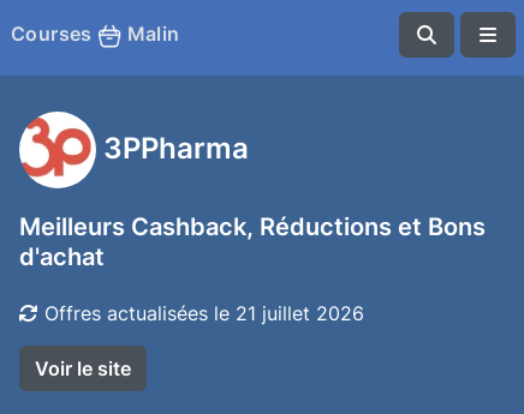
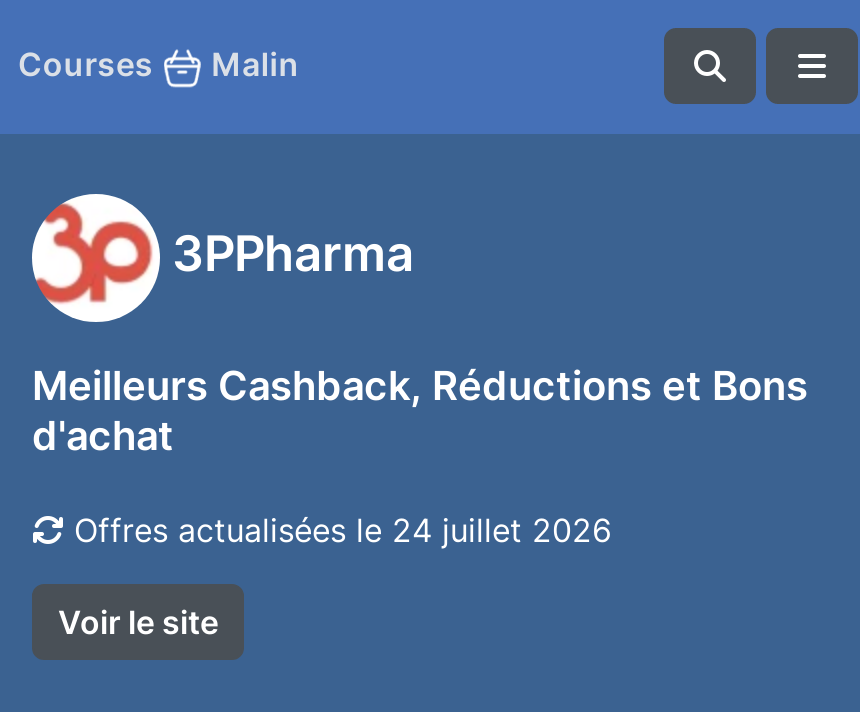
[38,301,364,325] Offres actualisées le 21 juillet 2026 -> [64,510,612,550] Offres actualisées le 24 juillet 2026

